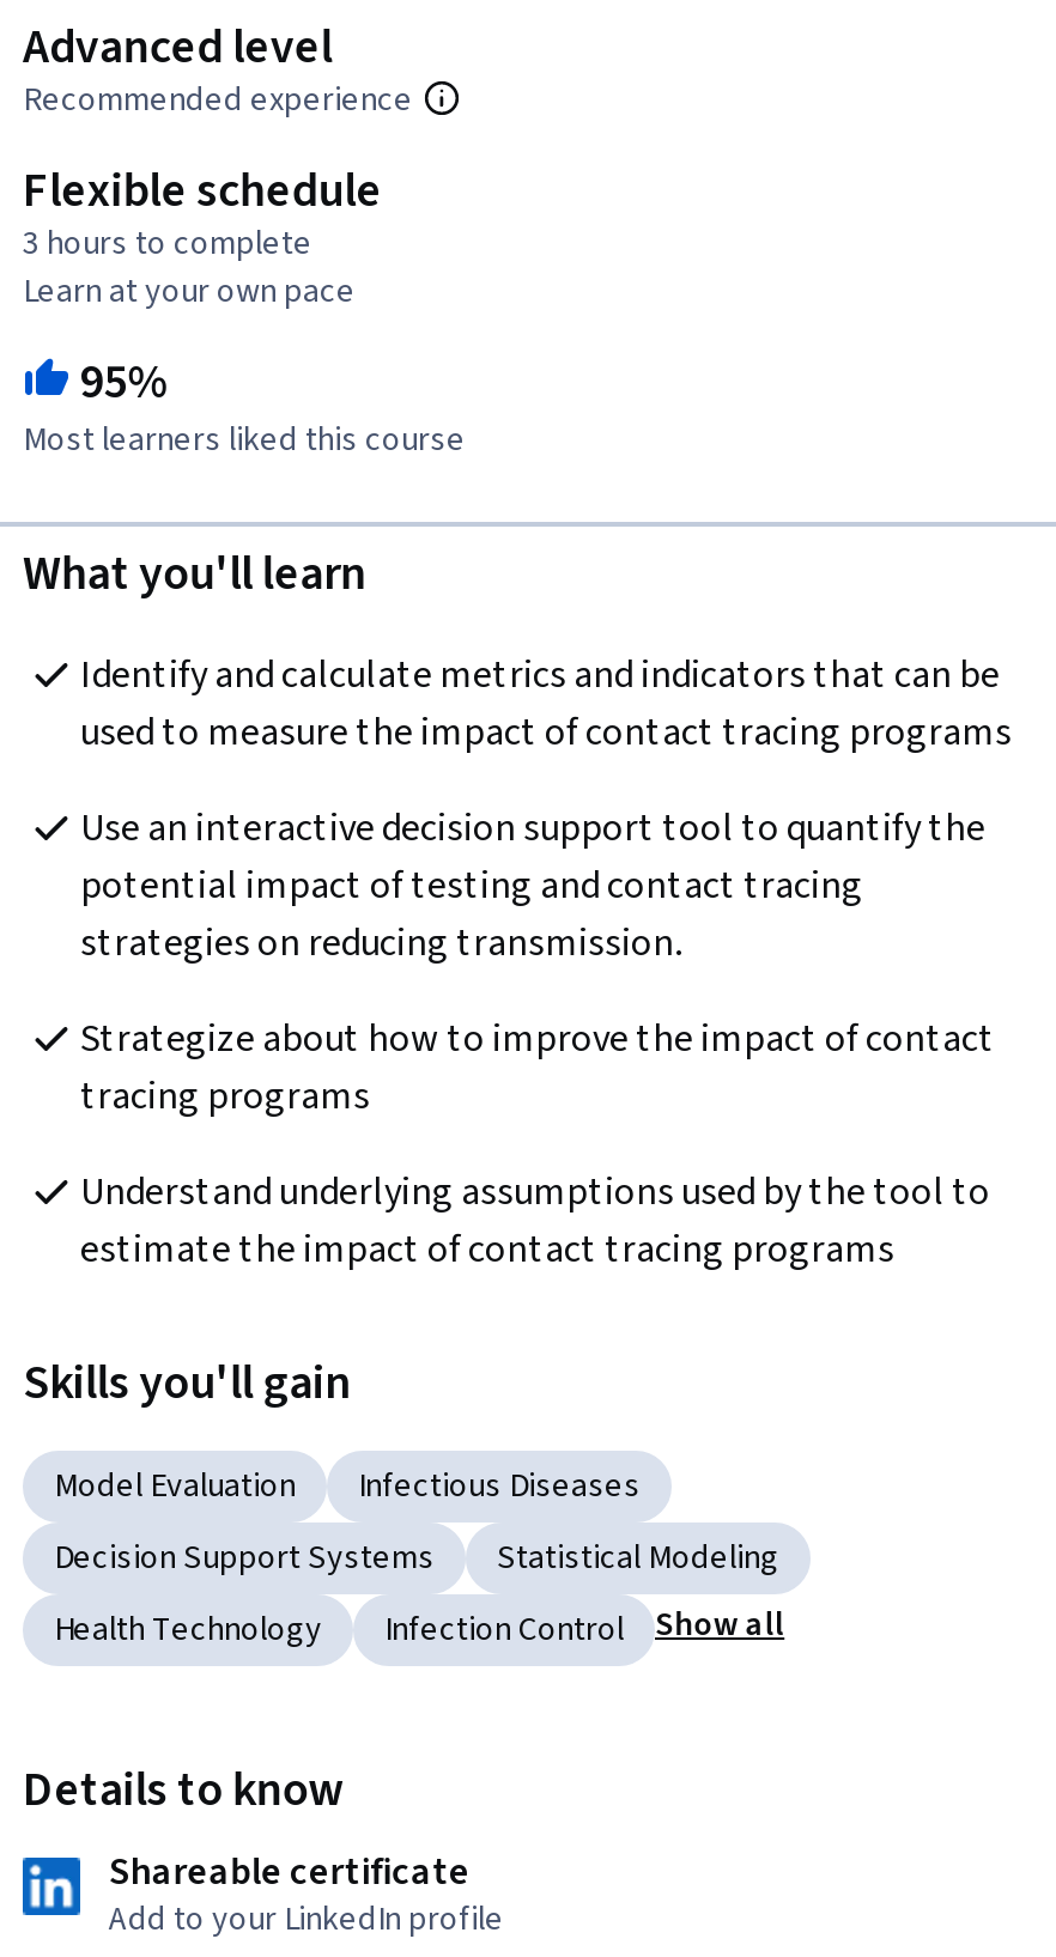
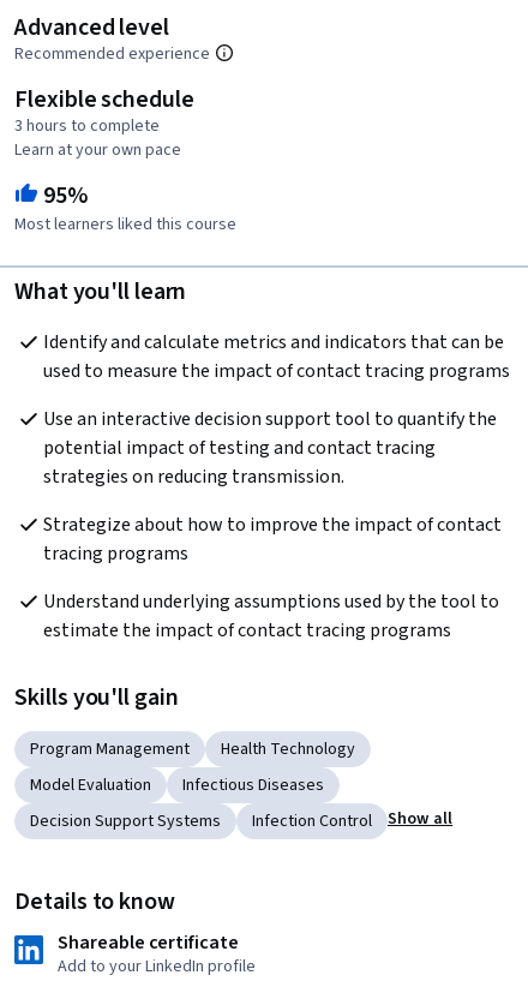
none -> [30,737,190,762] Program Management
moved [54,1463,641,1583] -> [30,774,324,834]: Model Evaluation | Infectious Diseases | Decision Support Systems
[497,1535,779,1583] Statistical Modeling -> none
moved [54,1607,322,1655] -> [221,737,355,762]: Health Technology

